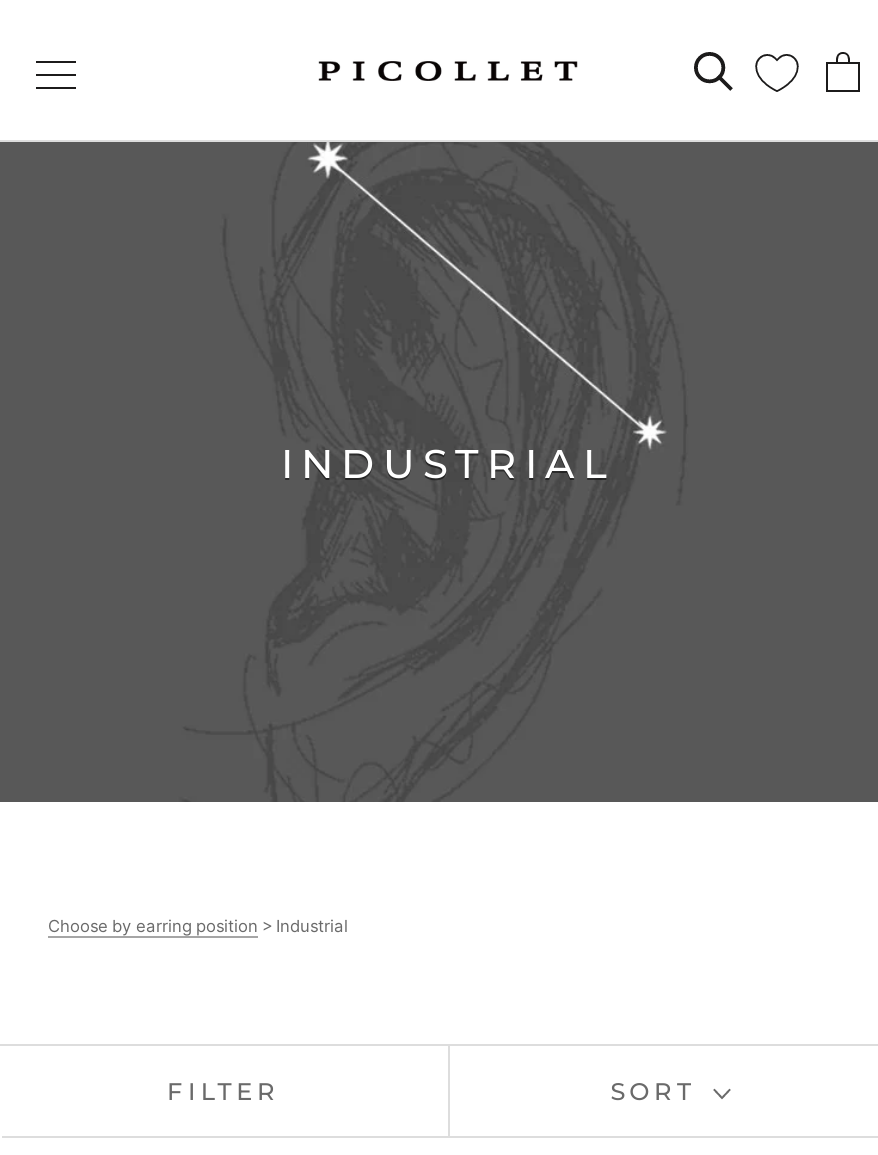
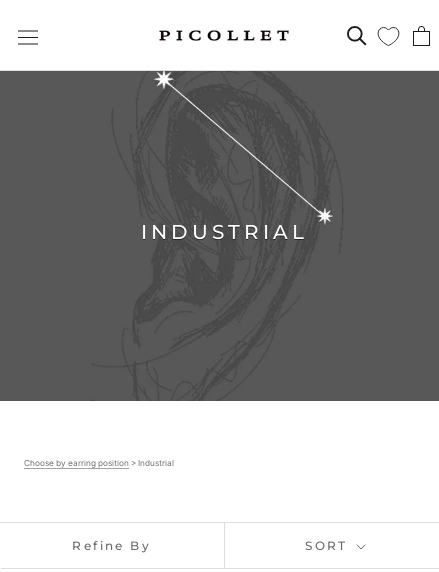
[167,1076,280,1106] FILTER -> [72,538,151,553] Refine By

